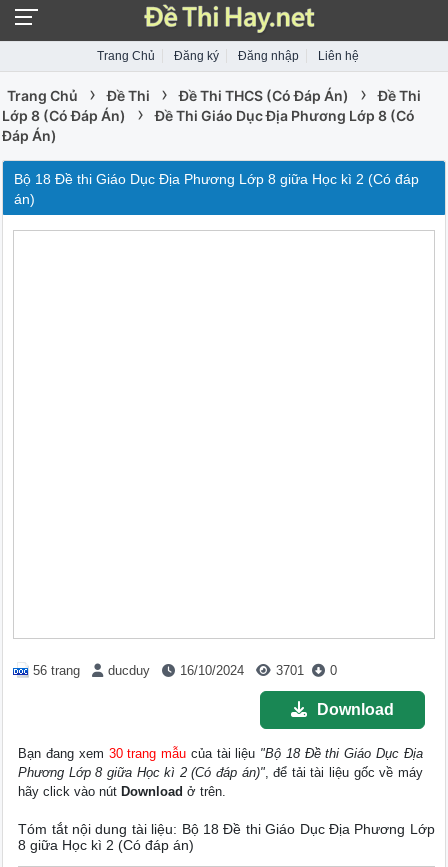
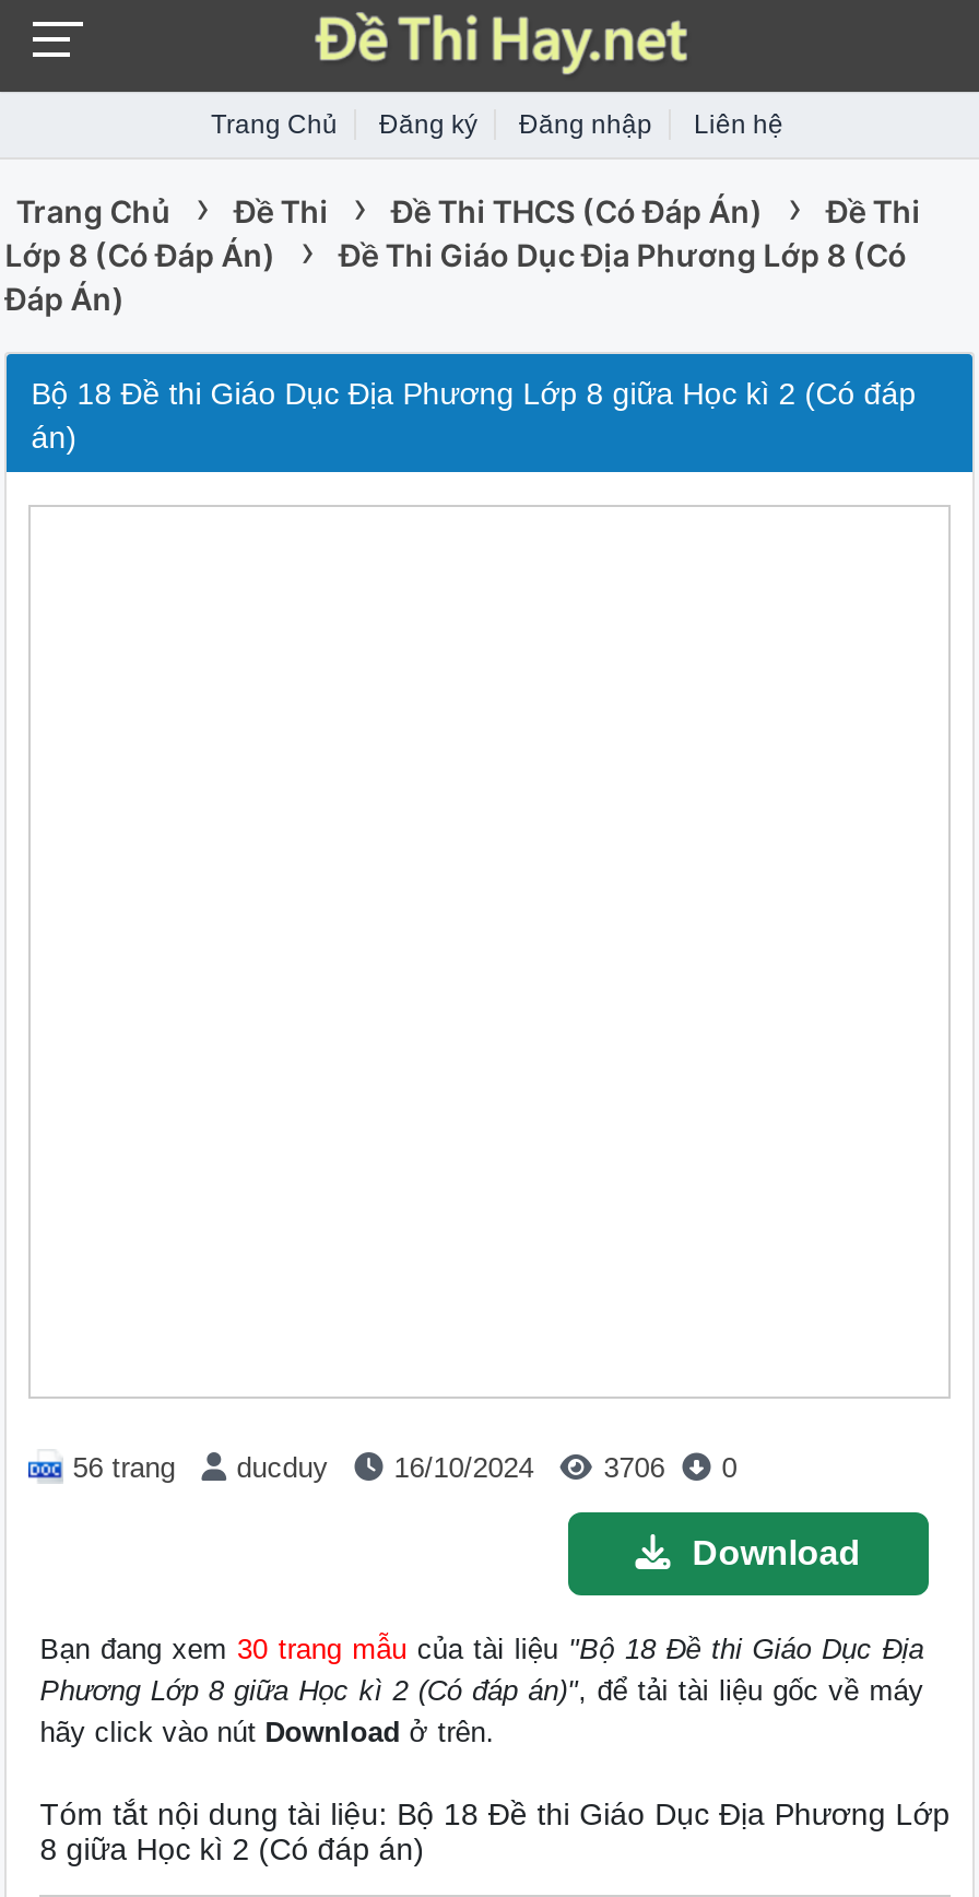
[276,663,337,678] 3701 0 -> [604,1451,737,1484] 3706 0

